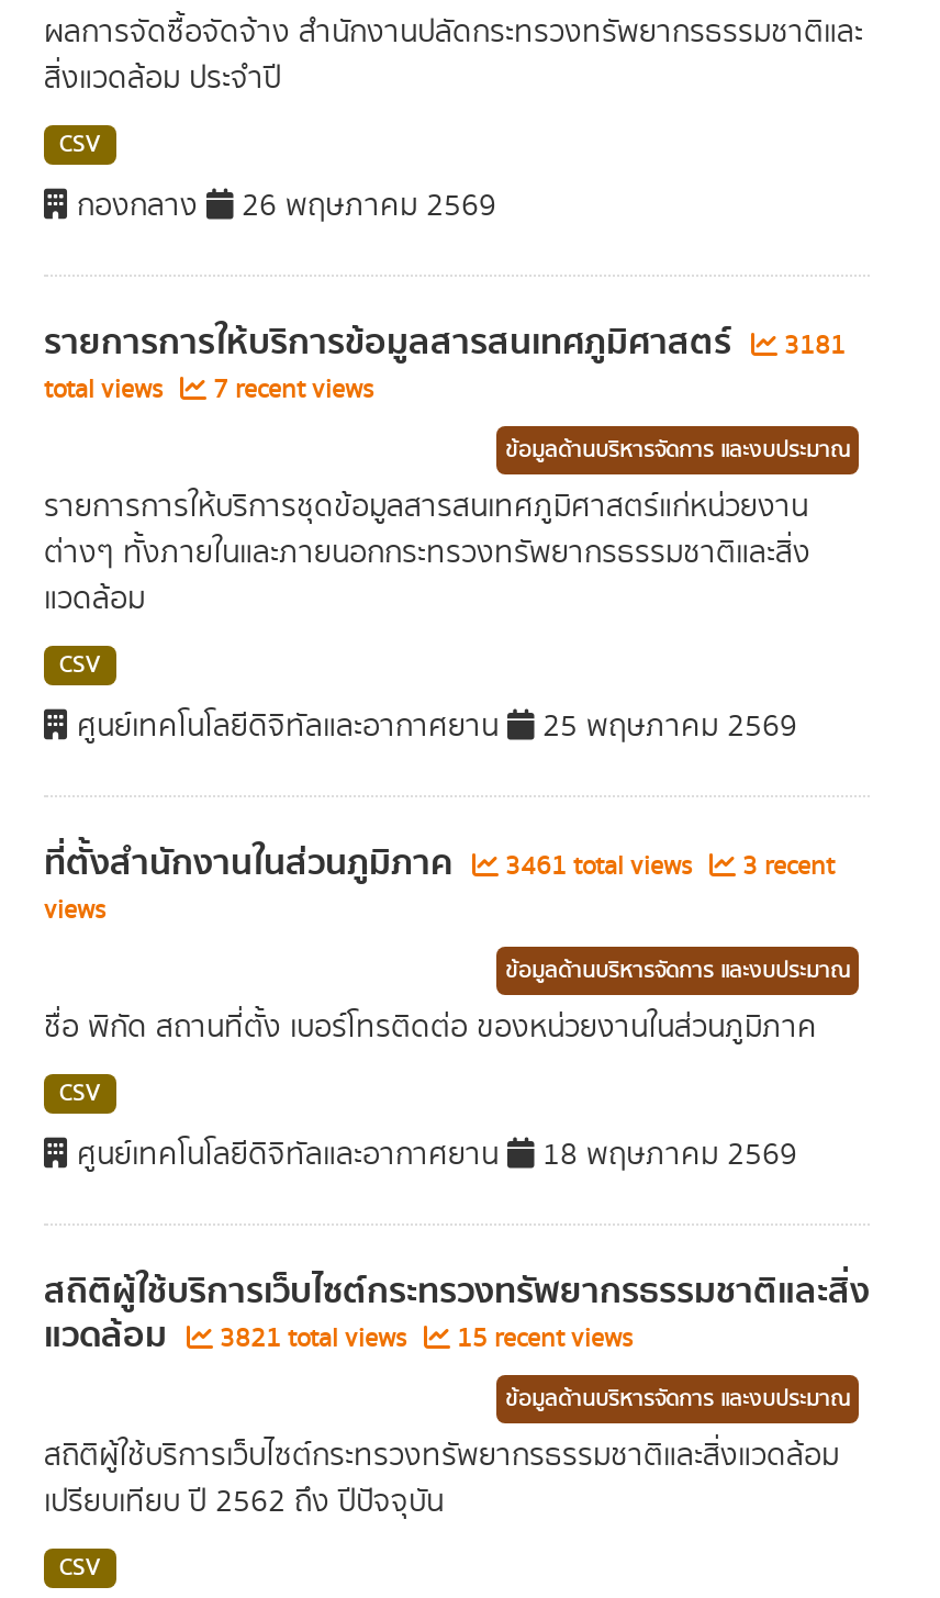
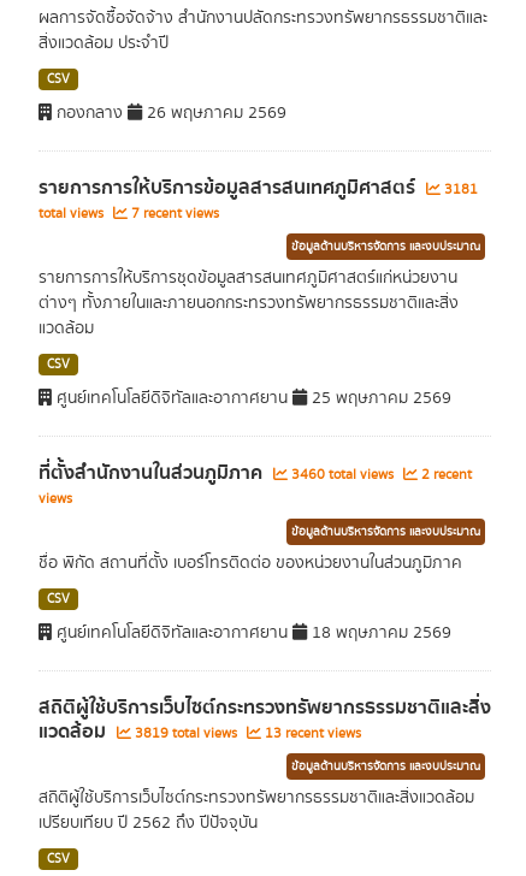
[499,848,698,885] 3461 total views -> [288,464,397,485] 3460 total views
[736,848,835,885] 3 recent -> [418,464,472,485] 2 recent
[213,1320,413,1357] 3821 total views -> [131,723,241,744] 3819 total views
[450,1320,633,1357] 15 recent views -> [261,723,361,744] 13 recent views

